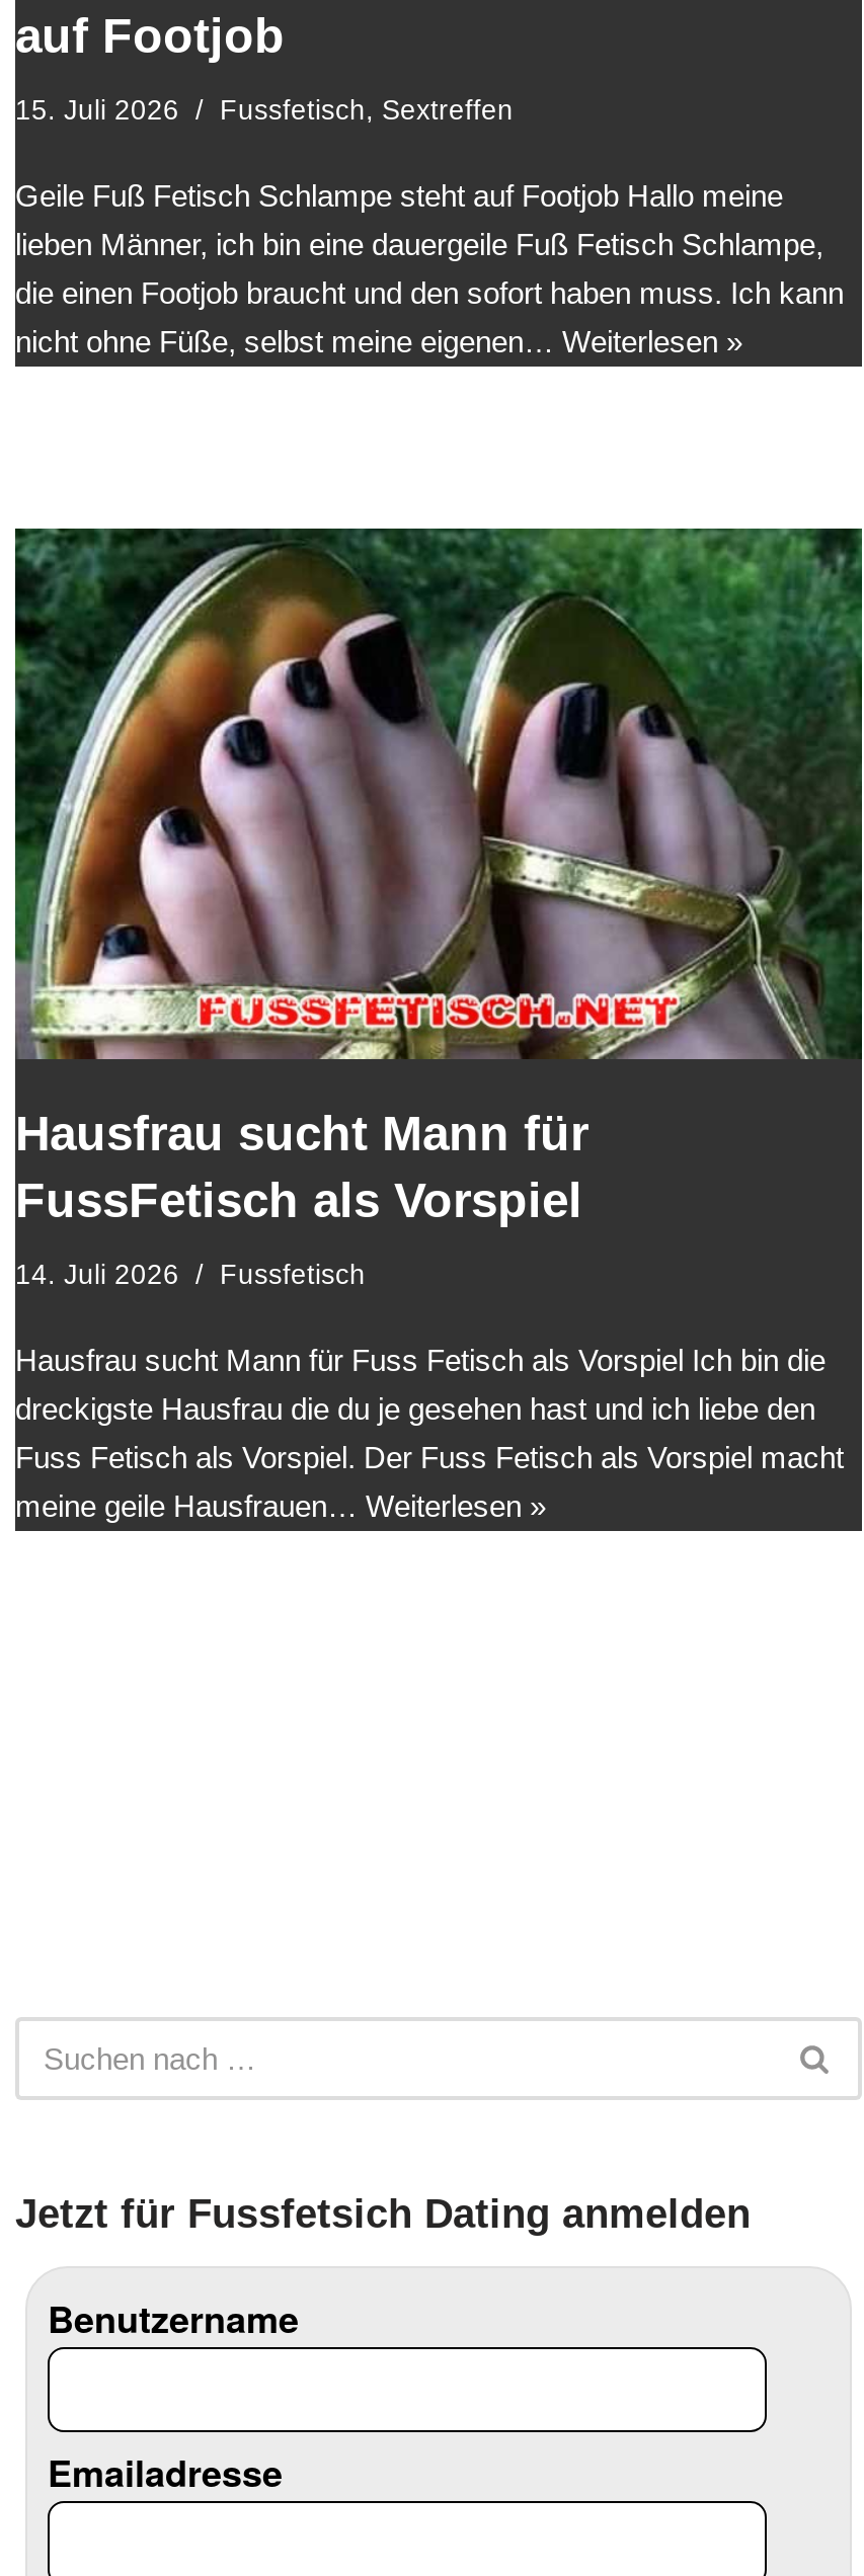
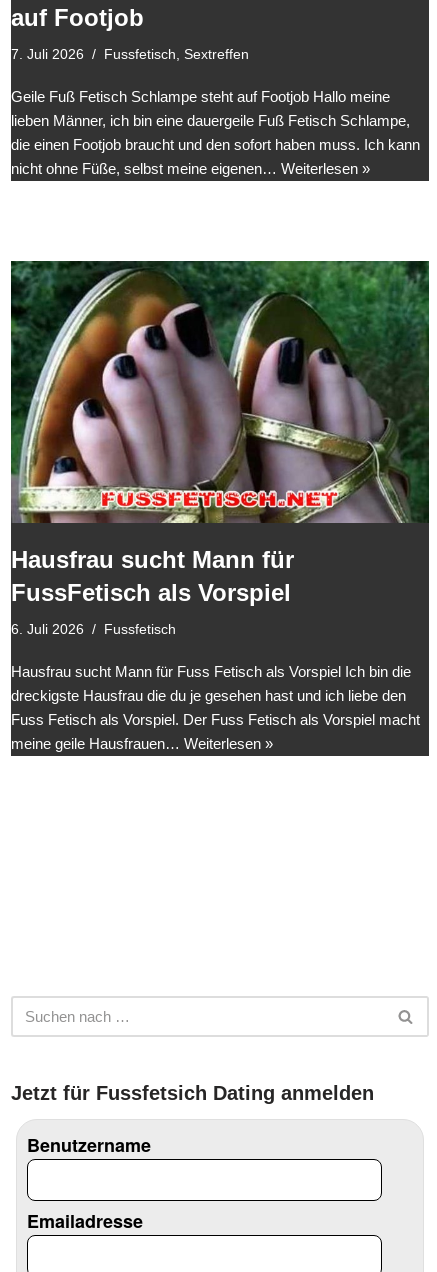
[15,95,514,125] 15. Juli 2026 Fussfetisch, Sextreffen -> [11,47,249,62] 7. Juli 2026 Fussfetisch, Sextreffen
[15,1259,366,1289] 14. Juli 2026 Fussfetisch -> [11,622,176,637] 6. Juli 2026 Fussfetisch

